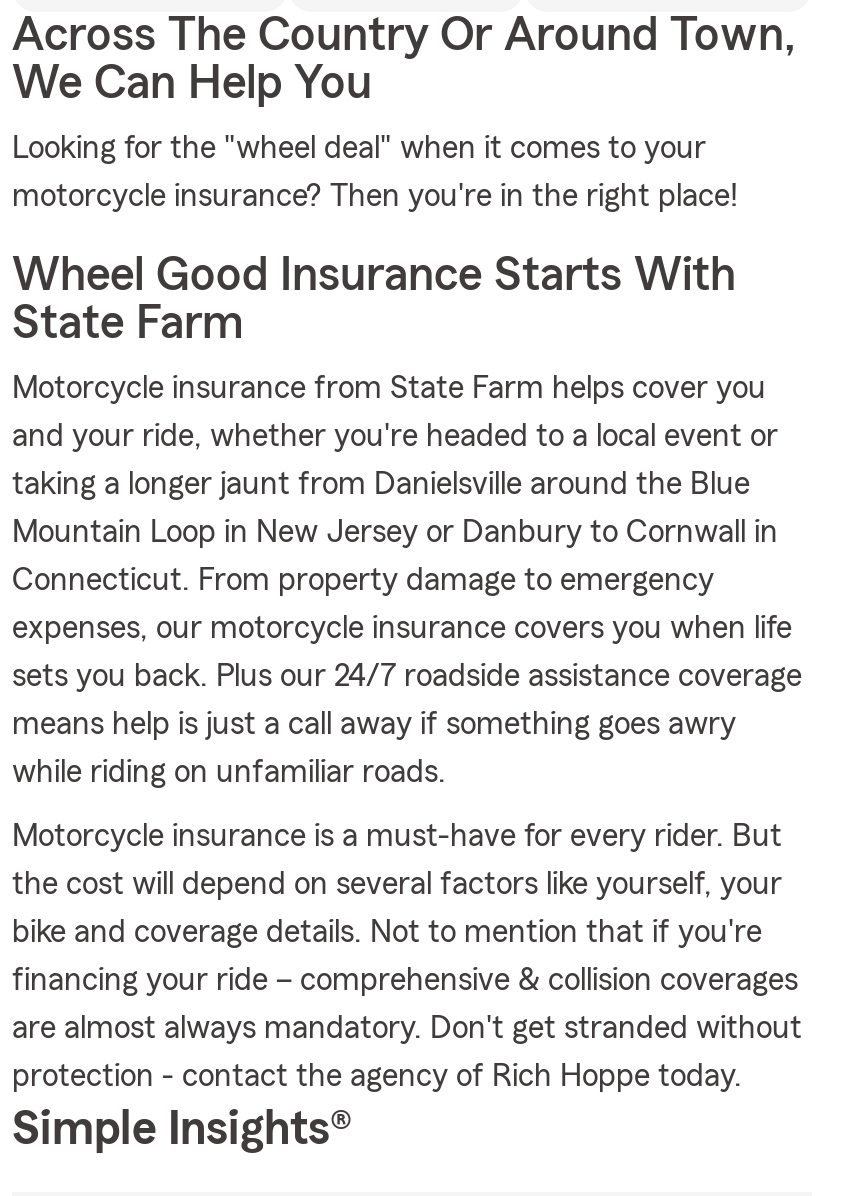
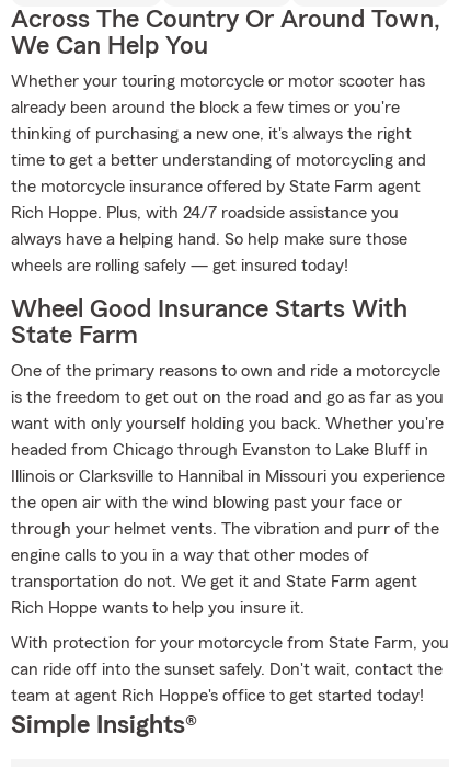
[12,132,738,212] Looking for the "wheel deal" when it comes to your | motorcycle insurance? Then you're in the right place! -> [11,72,426,274] Whether your touring motorcycle or motor scooter has | already been around the block a few times or you're | thinking of purchasing a new one, it's always the right | time to get a better understanding of motorcycling and | the motorcycle insurance offered by State Farm agent | Rich Hoppe. Plus, with 24/7 roadside assistance you | always have a helping hand. So help make sure those | wheels are rolling safely — get insured today!
moved [12,252,736,348] -> [11,296,407,349]: Wheel Good Insurance Starts With | State Farm
[12,372,802,1092] Motorcycle insurance from State Farm helps cover you | and your ride, whether you're headed to a local event or | taking a longer jaunt from Danielsville around the Blue | Mountain Loop in New Jersey or Danbury to Cornwall in | Connecticut. From property damage to emergency | expenses, our motorcycle insurance covers you when life | sets you back. Plus our 24/7 roadside assistance coverage | means help is just a call away if something goes awry | while riding on unfamiliar roads. | Motorcycle insurance is a must-have for every rider. But | the cost will depend on several factors like yourself, your | bike and coverage details. Not to mention that if you're | financing your ride – comprehensive & collision coverages | are almost always mandatory. Don't get stranded without | protection - contact the agency of Rich Hoppe today. -> [11,362,449,704] One of the primary reasons to own and ride a motorcycle | is the freedom to get out on the road and go as far as you | want with only yourself holding you back. Whether you're | headed from Chicago through Evanston to Lake Bluff in | Illinois or Clarksville to Hannibal in Missouri you experience | the open air with the wind blowing past your face or | through your helmet vents. The vibration and purr of the | engine calls to you in a way that other modes of | transportation do not. We get it and State Farm agent | Rich Hoppe wants to help you insure it. | With protection for your motorcycle from State Farm, you | can ride off into the sunset safely. Don't wait, contact the | team at agent Rich Hoppe's office to get started today!

